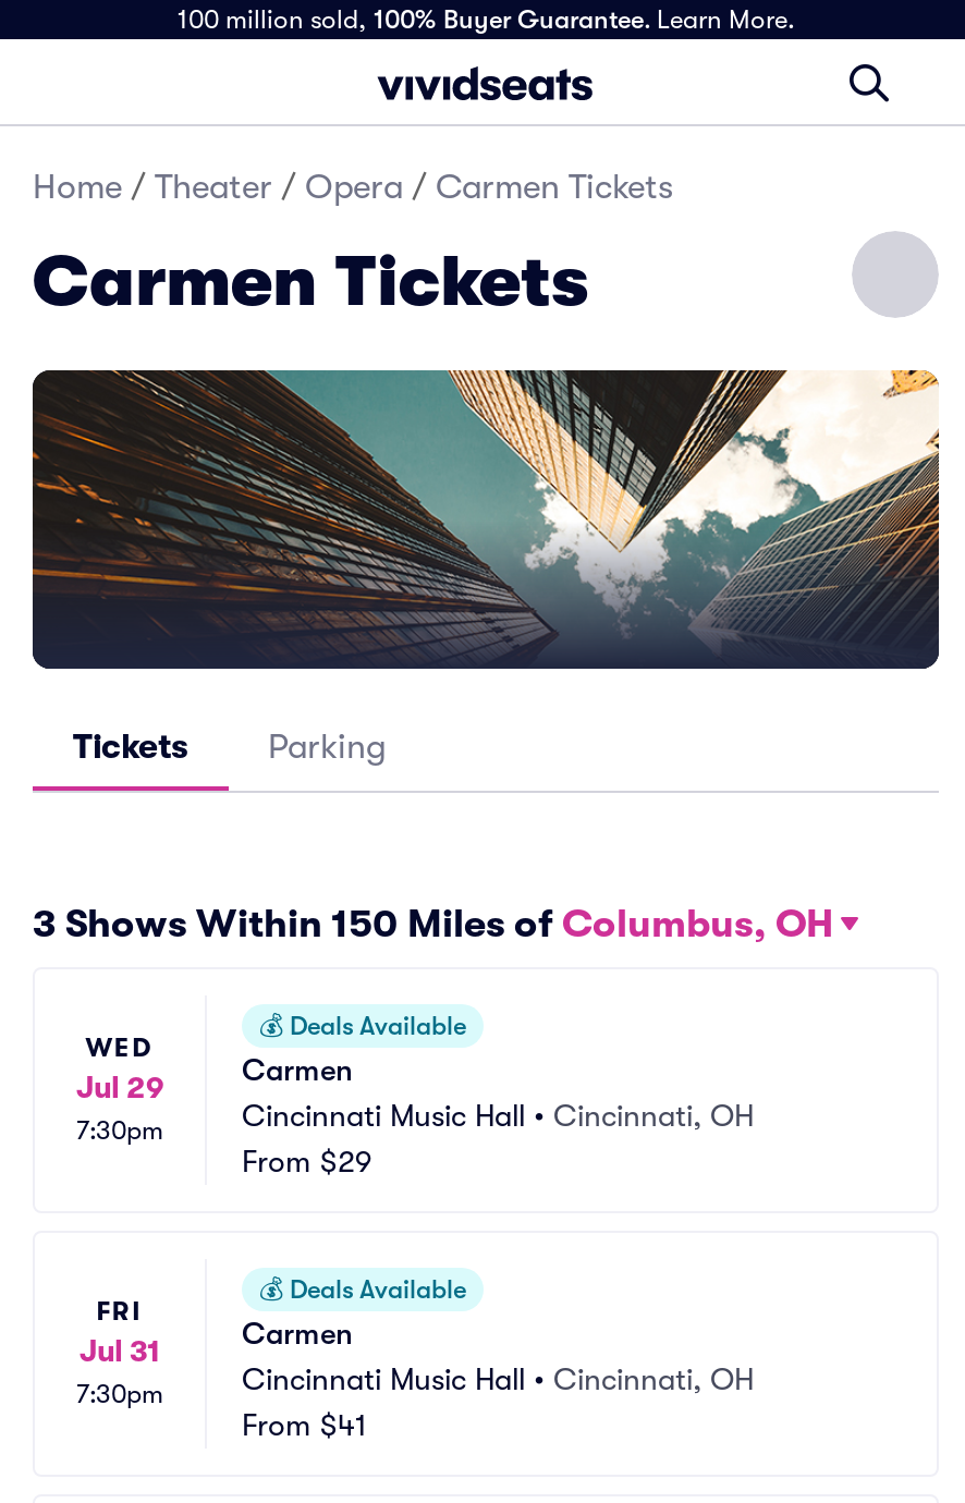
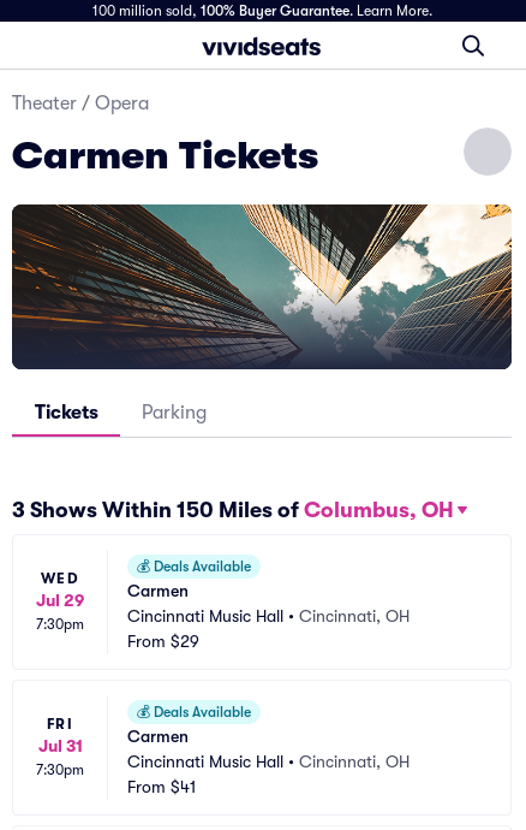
[33,168,673,207] Home / Theater / Opera / Carmen Tickets -> [12,93,149,114] Theater / Opera

